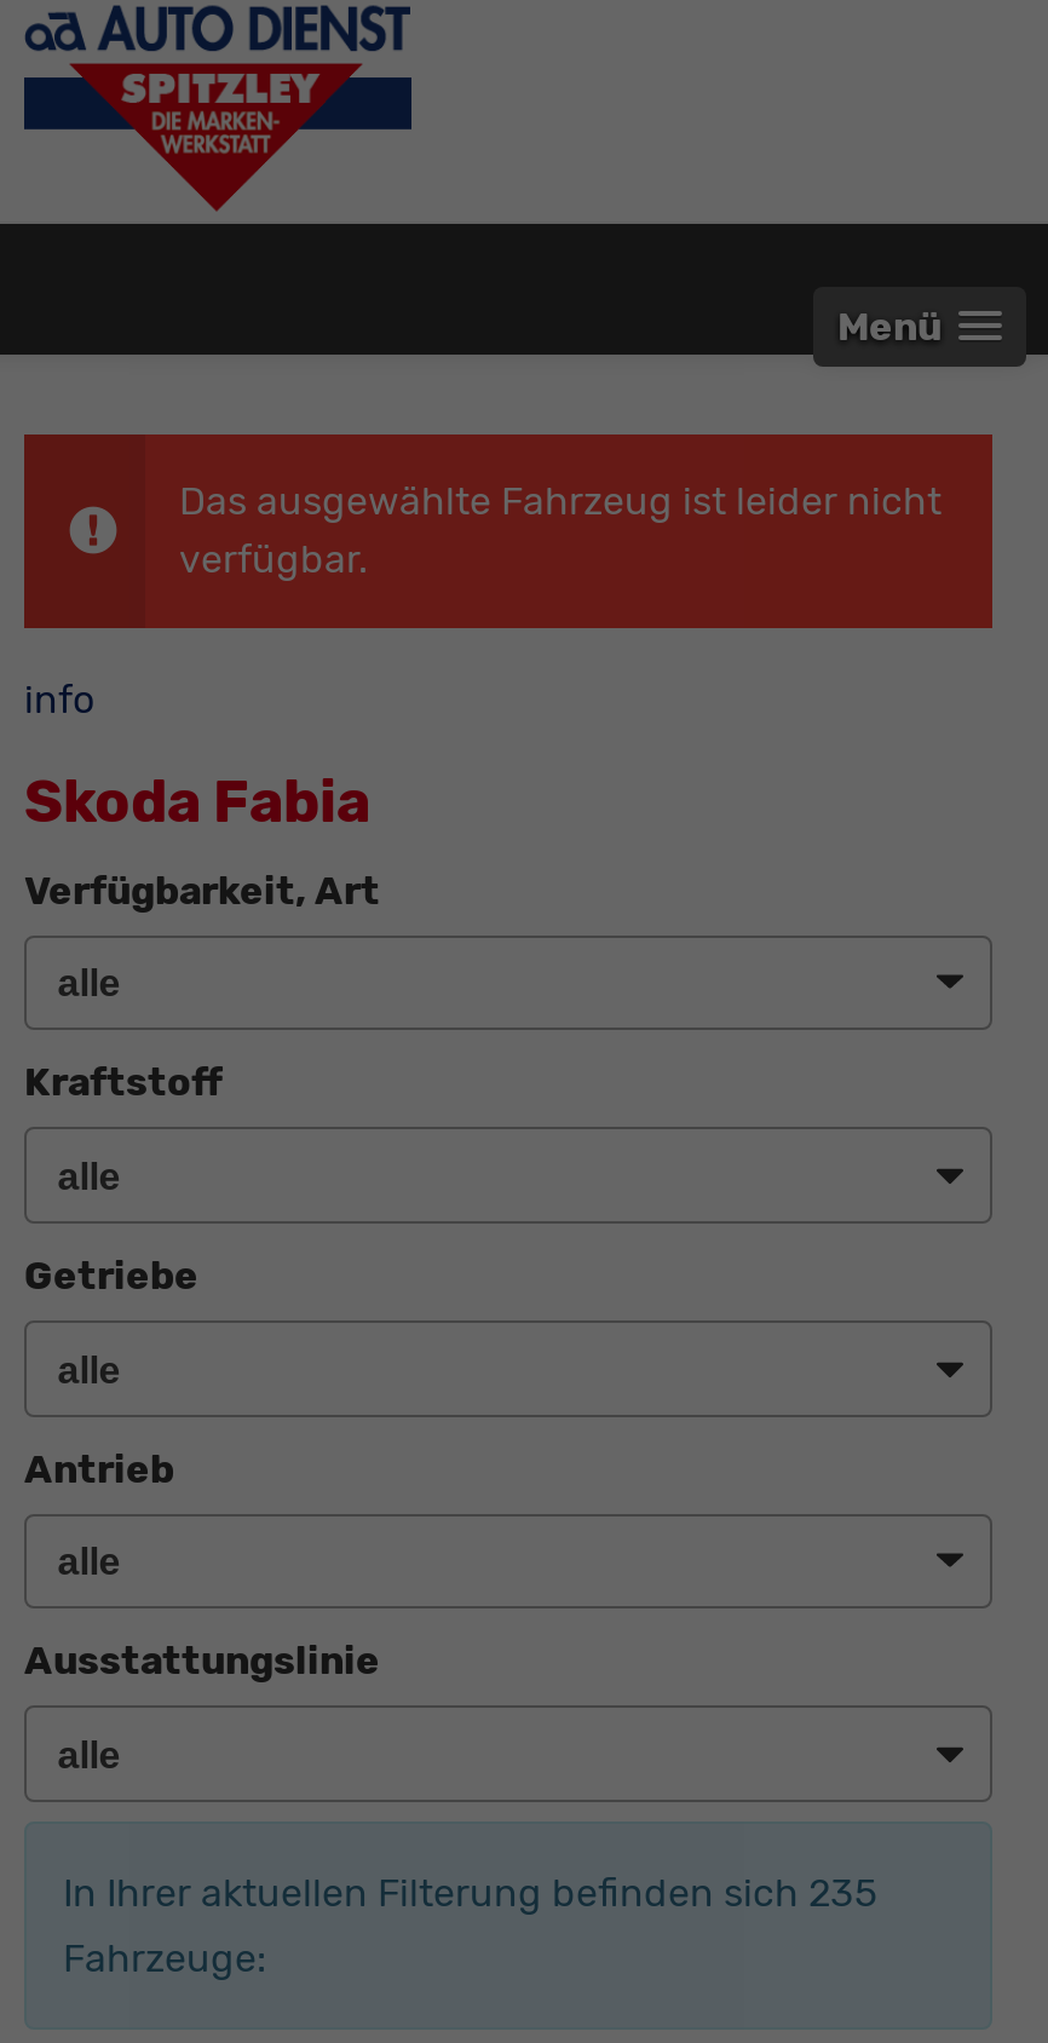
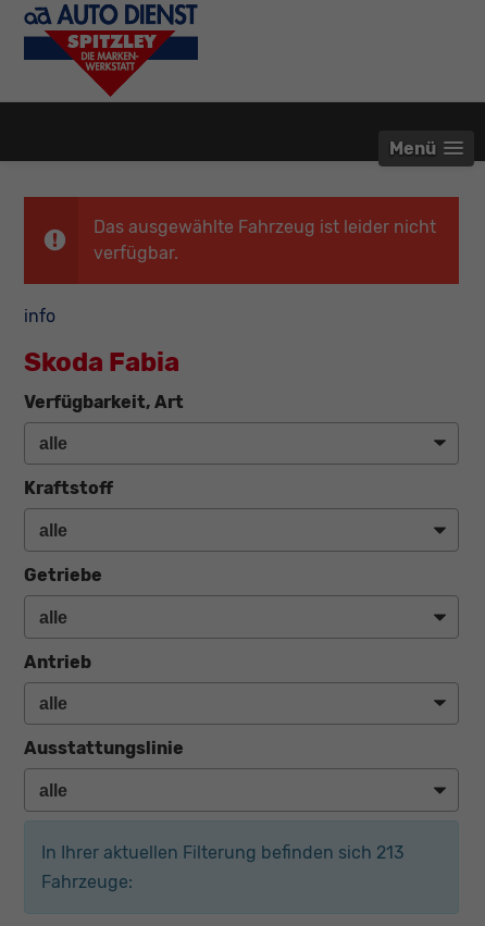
[63,1870,876,1916] In Ihrer aktuellen Filterung befinden sich 235 -> [41,842,405,863] In Ihrer aktuellen Filterung befinden sich 213

